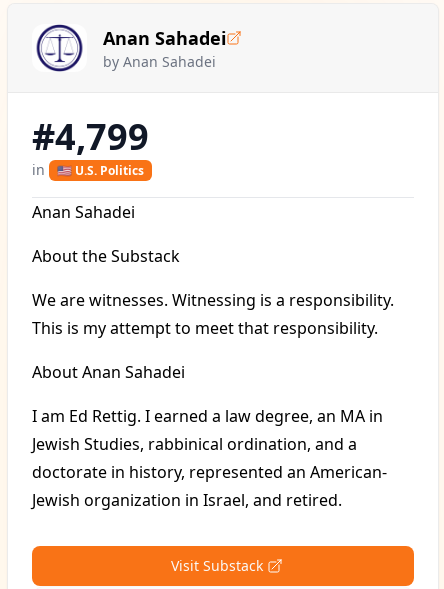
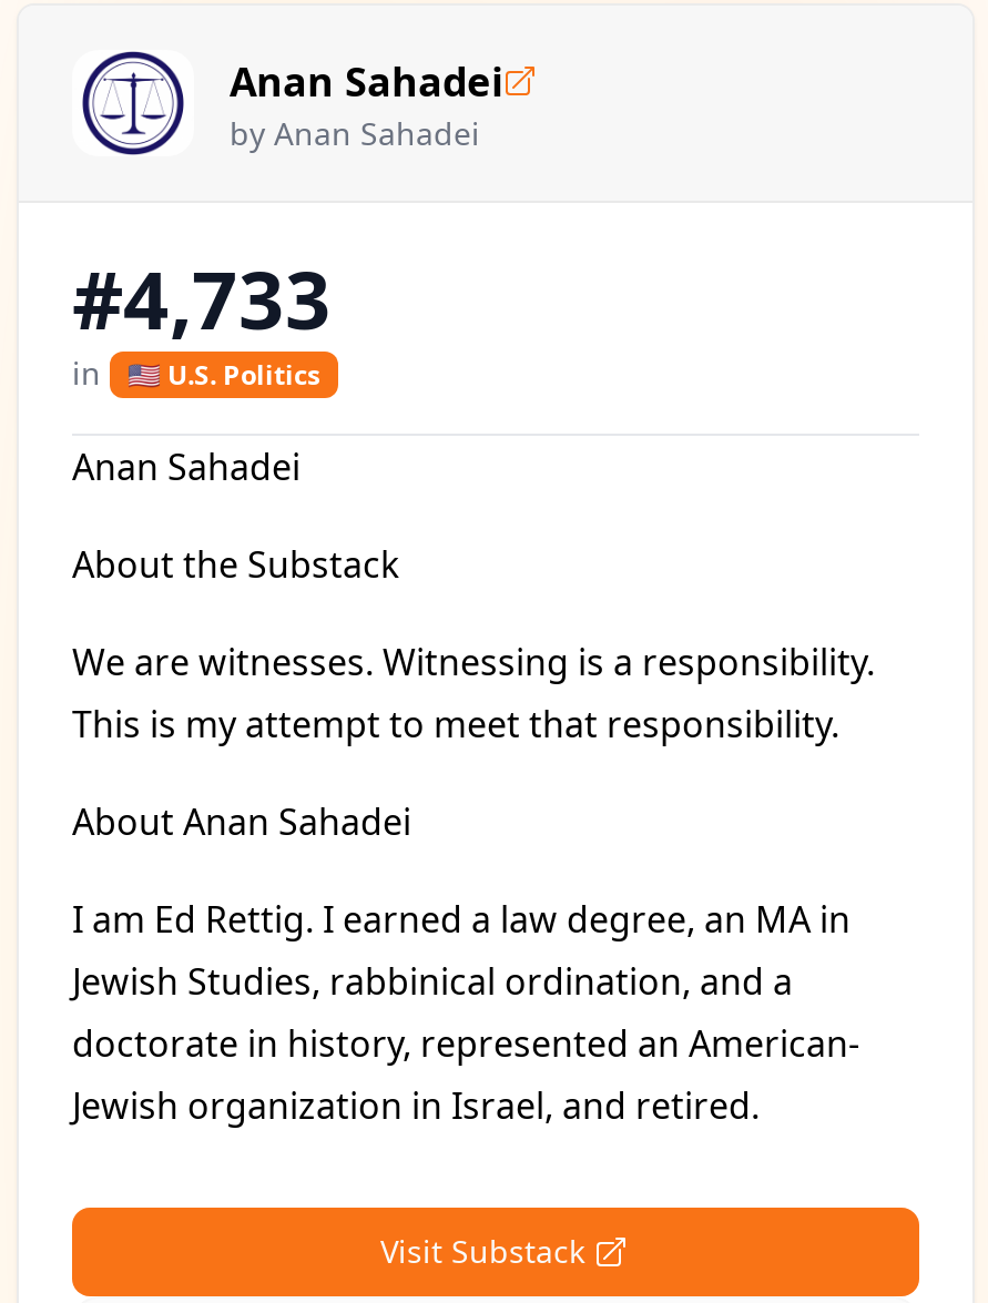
[32,112,149,161] #4,799 -> [72,245,332,354] #4,733

